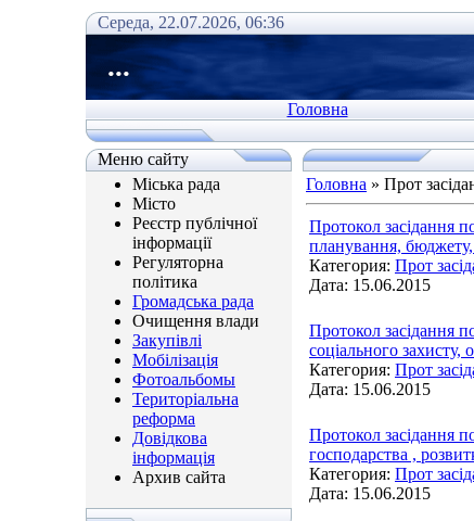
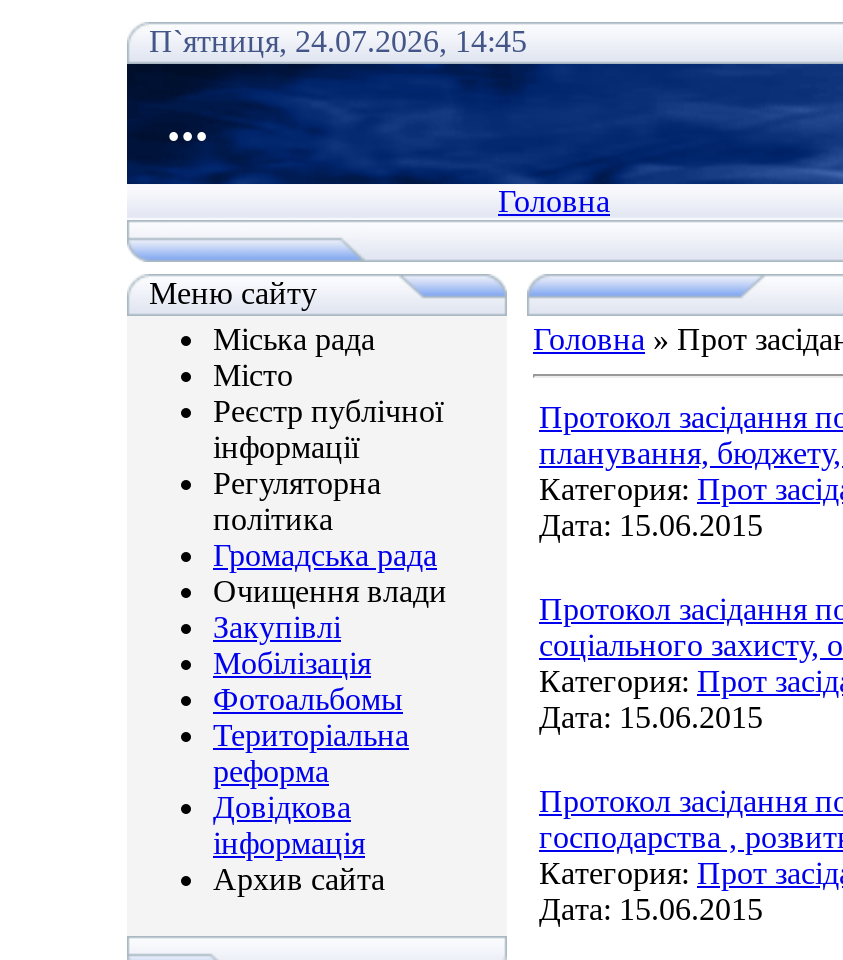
[98,13,284,31] Середа, 22.07.2026, 06:36 -> [149,24,527,58] П`ятниця, 24.07.2026, 14:45

